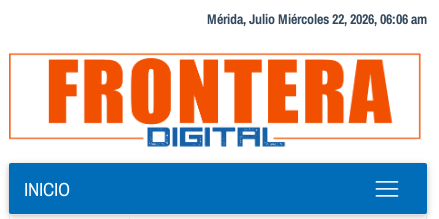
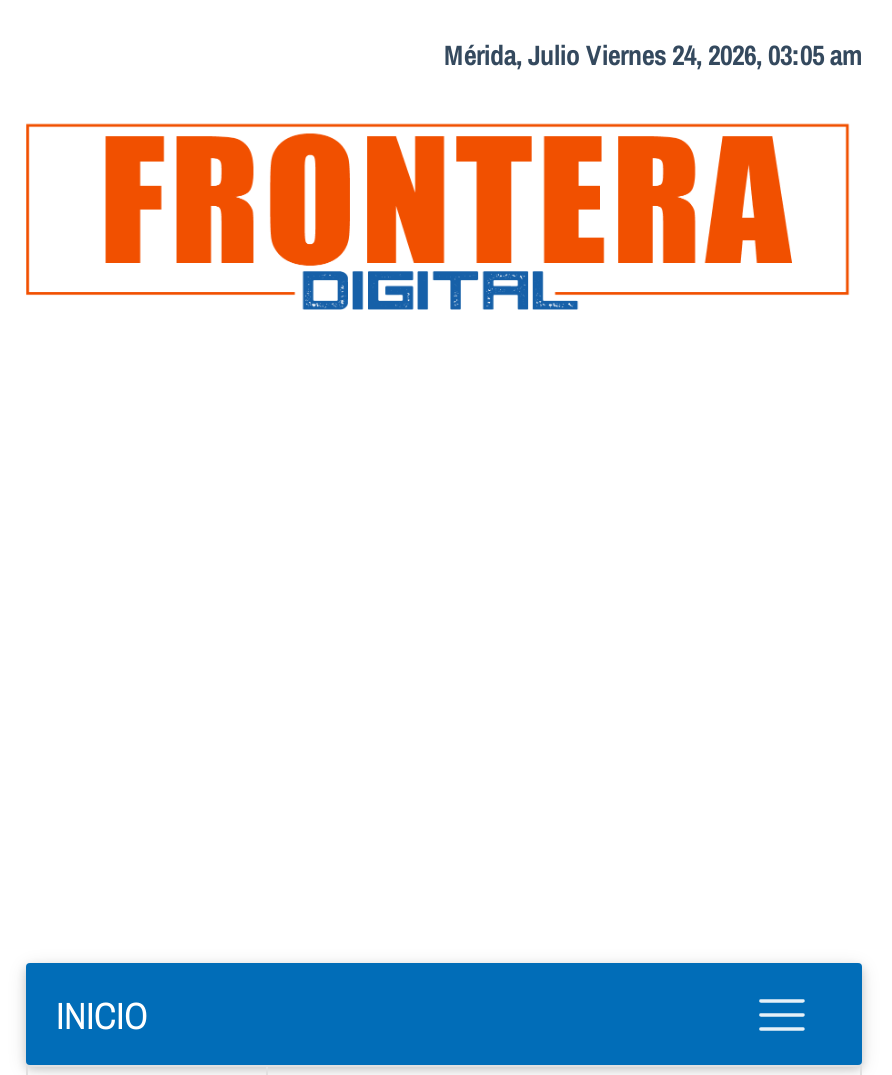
[207,11,427,27] Mérida, Julio Miércoles 22, 2026, 06:06 am -> [444,39,862,71] Mérida, Julio Viernes 24, 2026, 03:05 am

